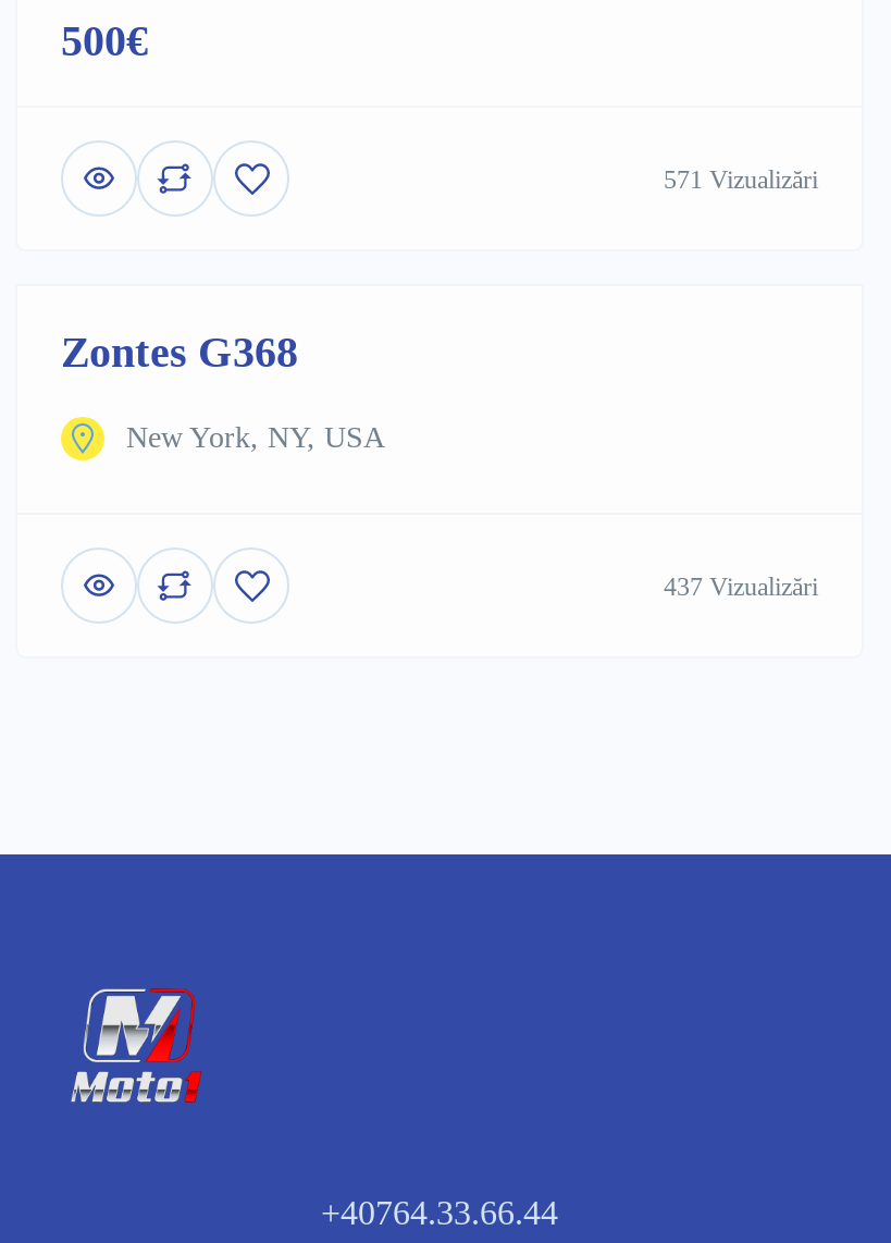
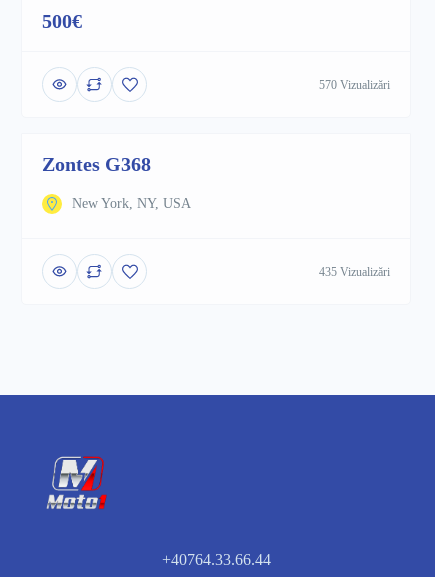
[664,163,818,194] 571 Vizualizări -> [319,77,390,91] 570 Vizualizări
[664,570,818,601] 437 Vizualizări -> [319,264,390,278] 435 Vizualizări

